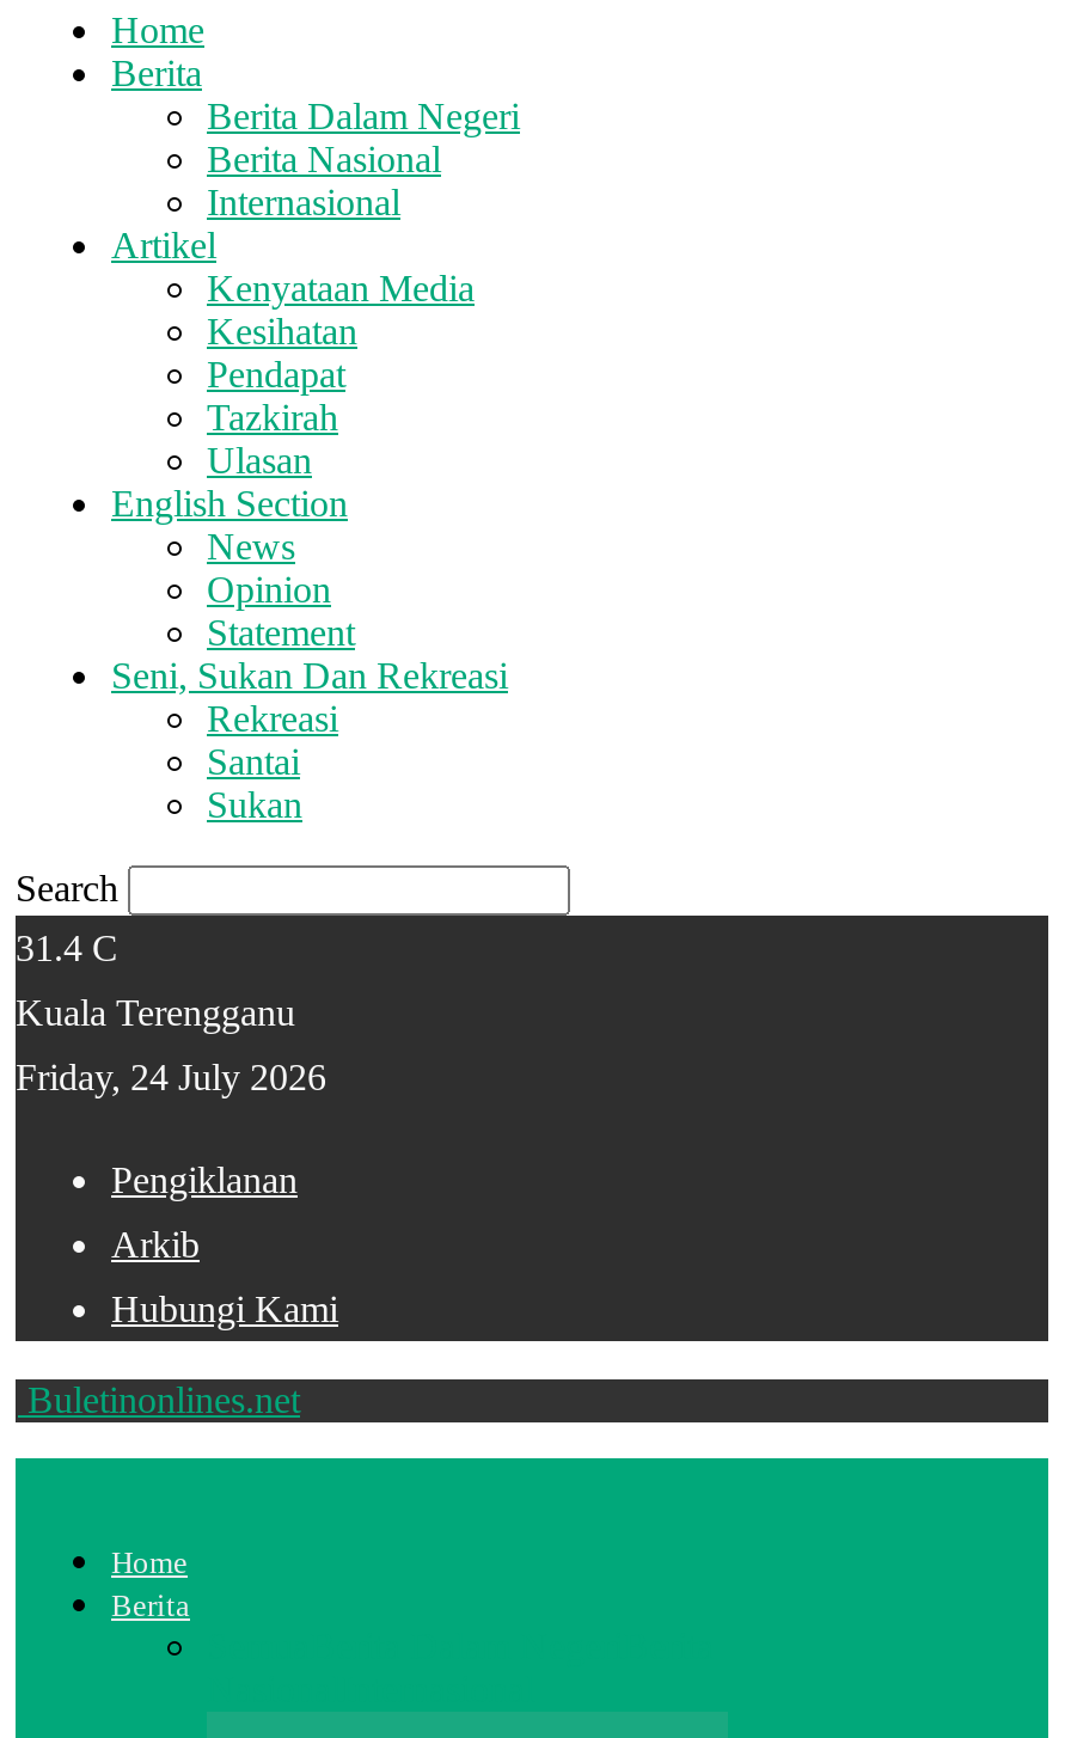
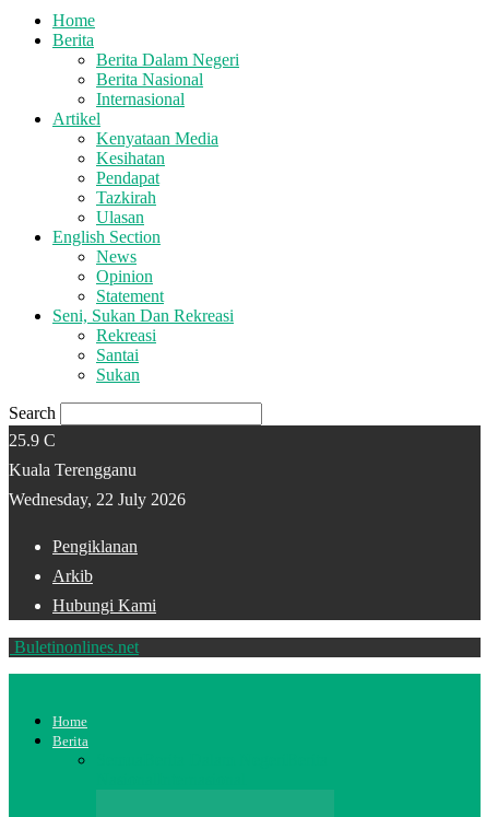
[16,928,118,968] 31.4 C -> [9,431,56,450] 25.9 C
[16,1057,326,1097] Friday, 24 July 2026 -> [9,490,186,509] Wednesday, 22 July 2026

